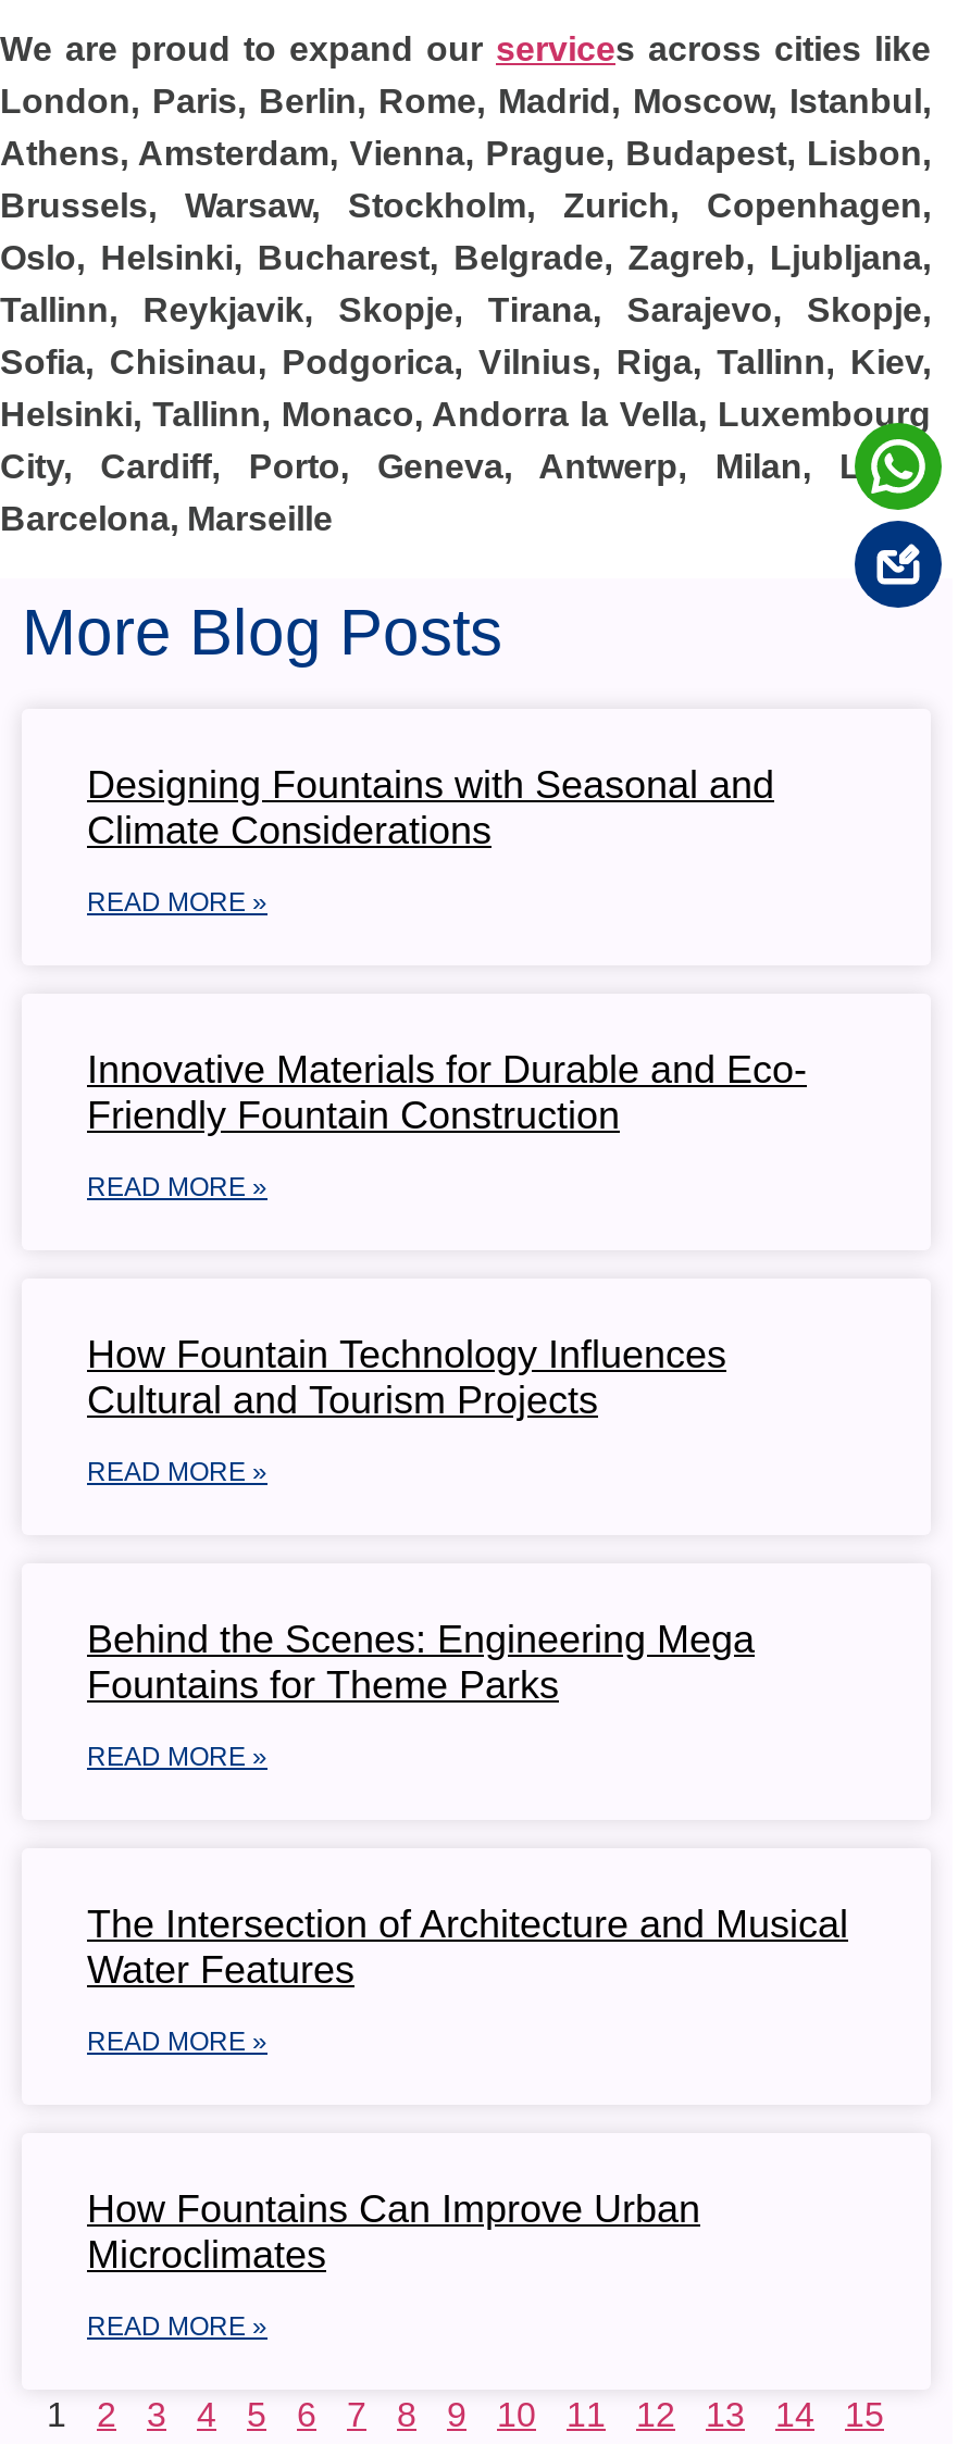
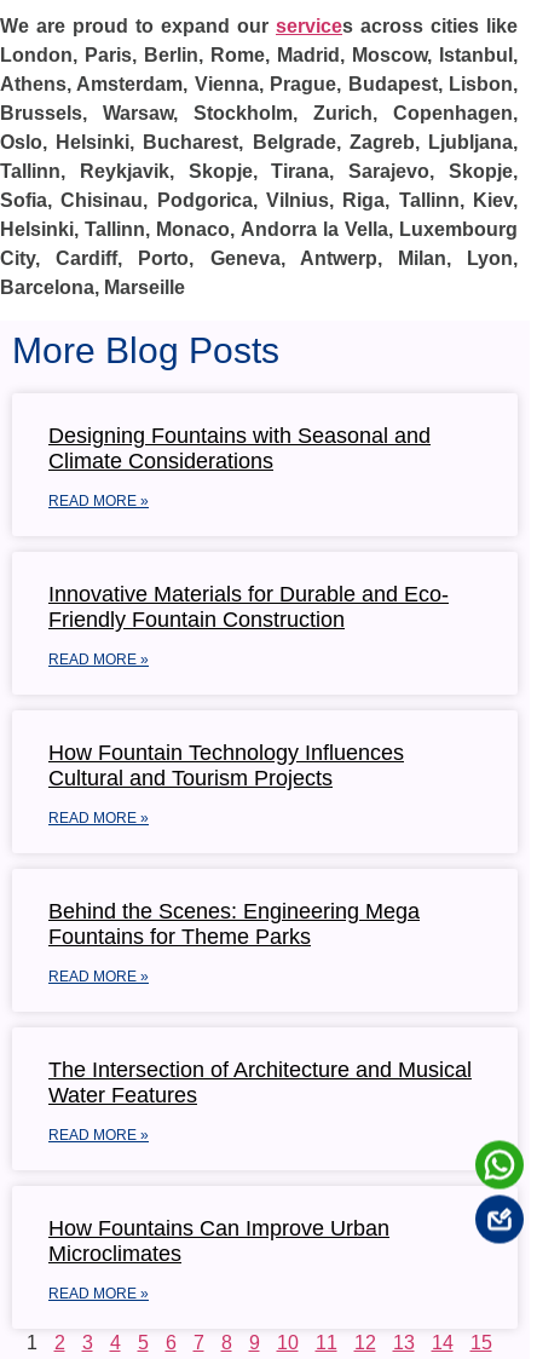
[853,439,944,611] [image] -> none
none -> [474,1139,525,1245] [image]

